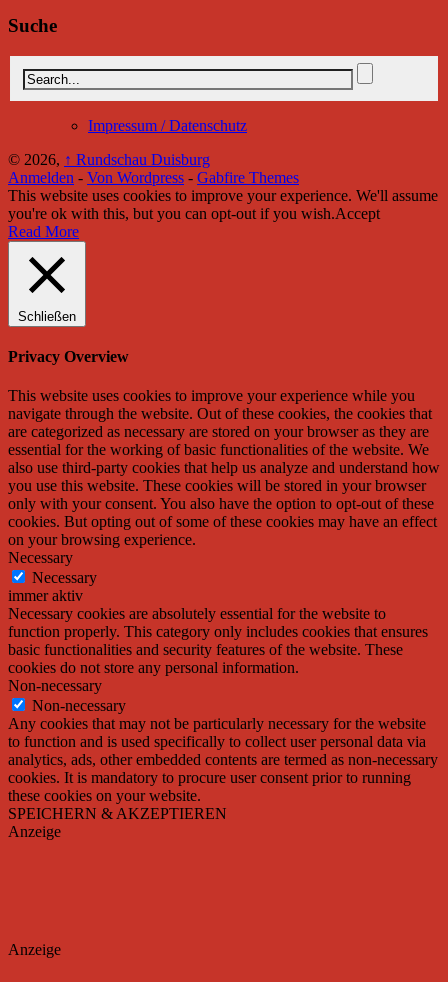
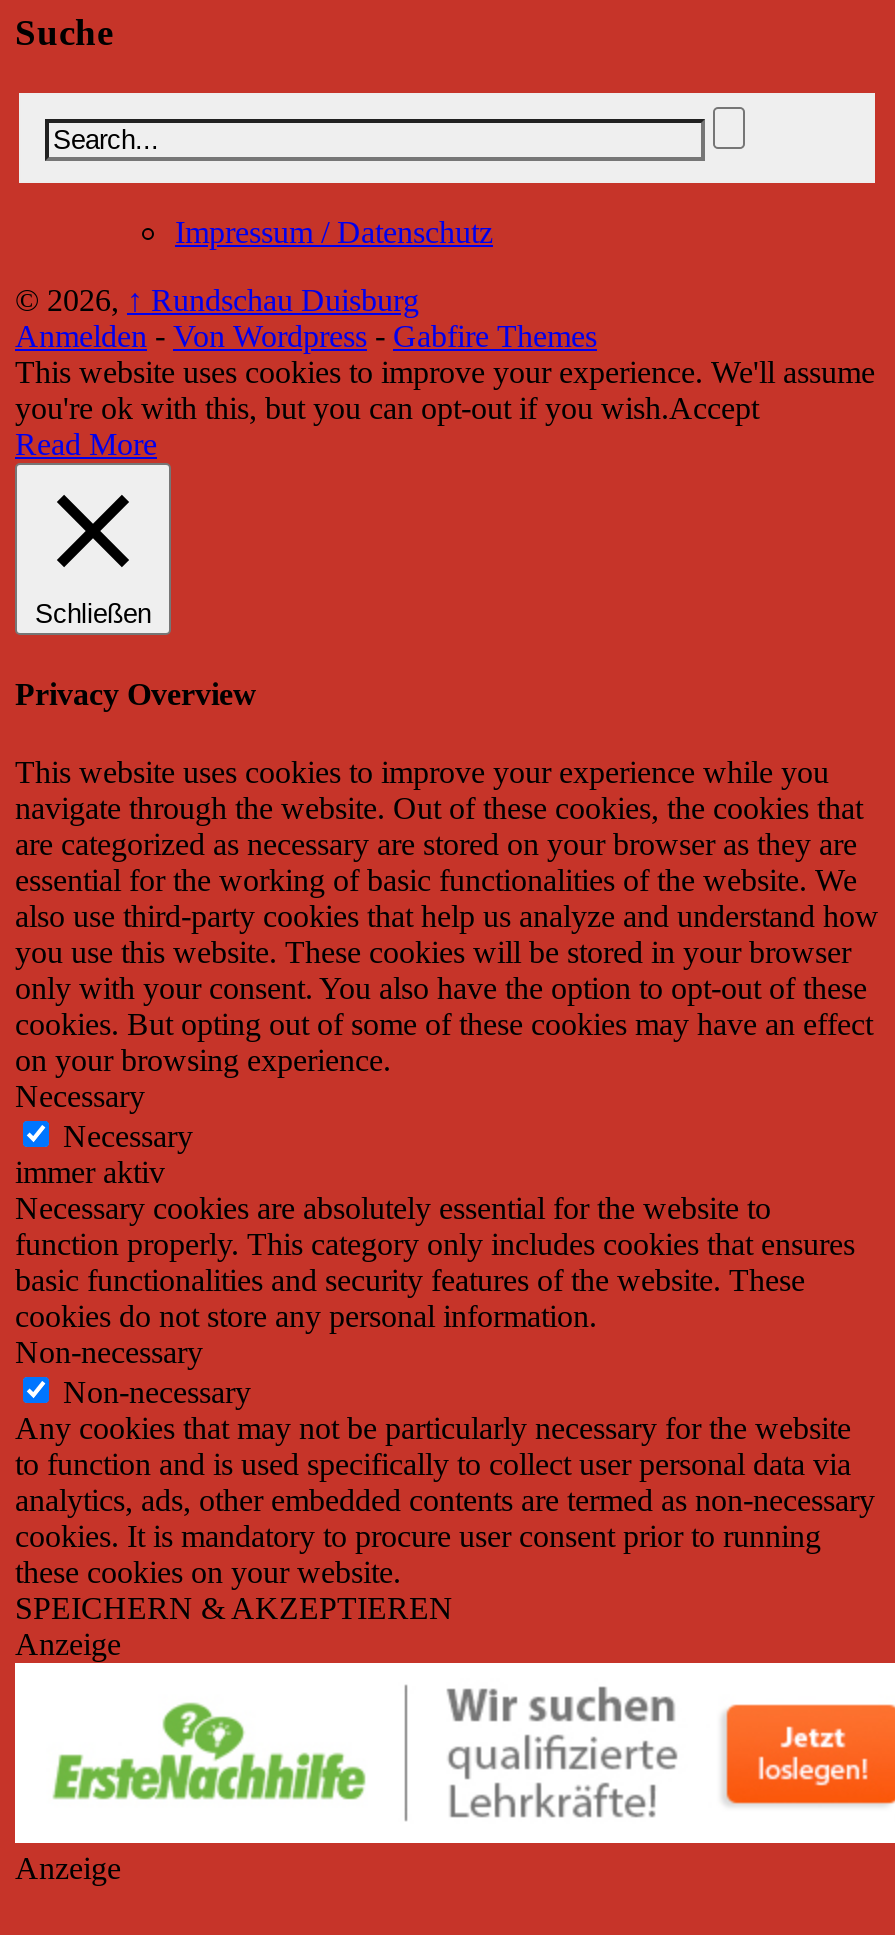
none -> [13,1661,889,1845] [image]

